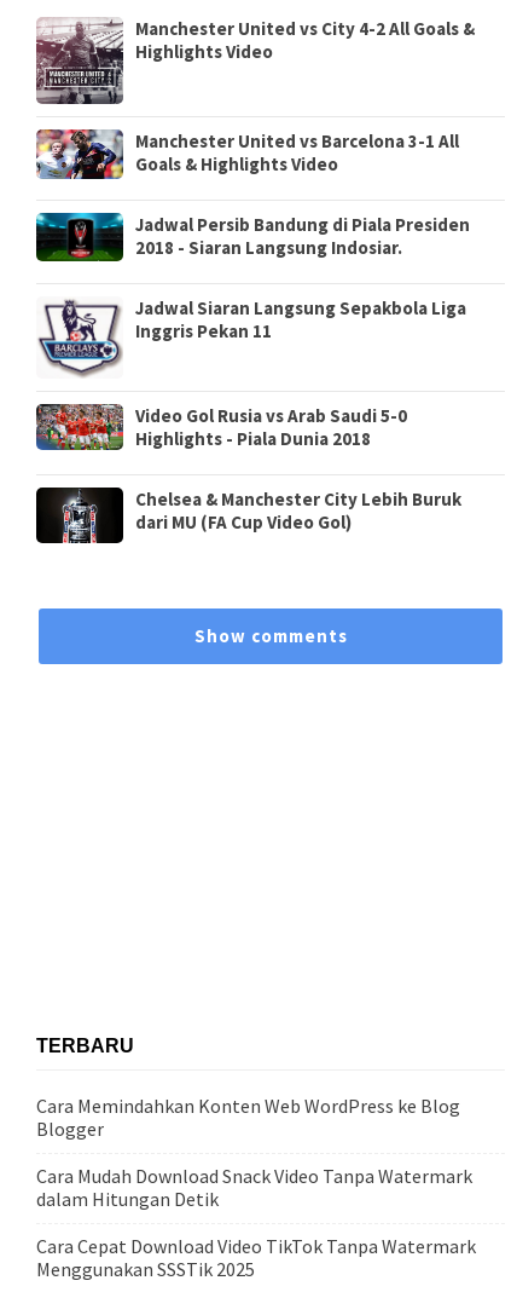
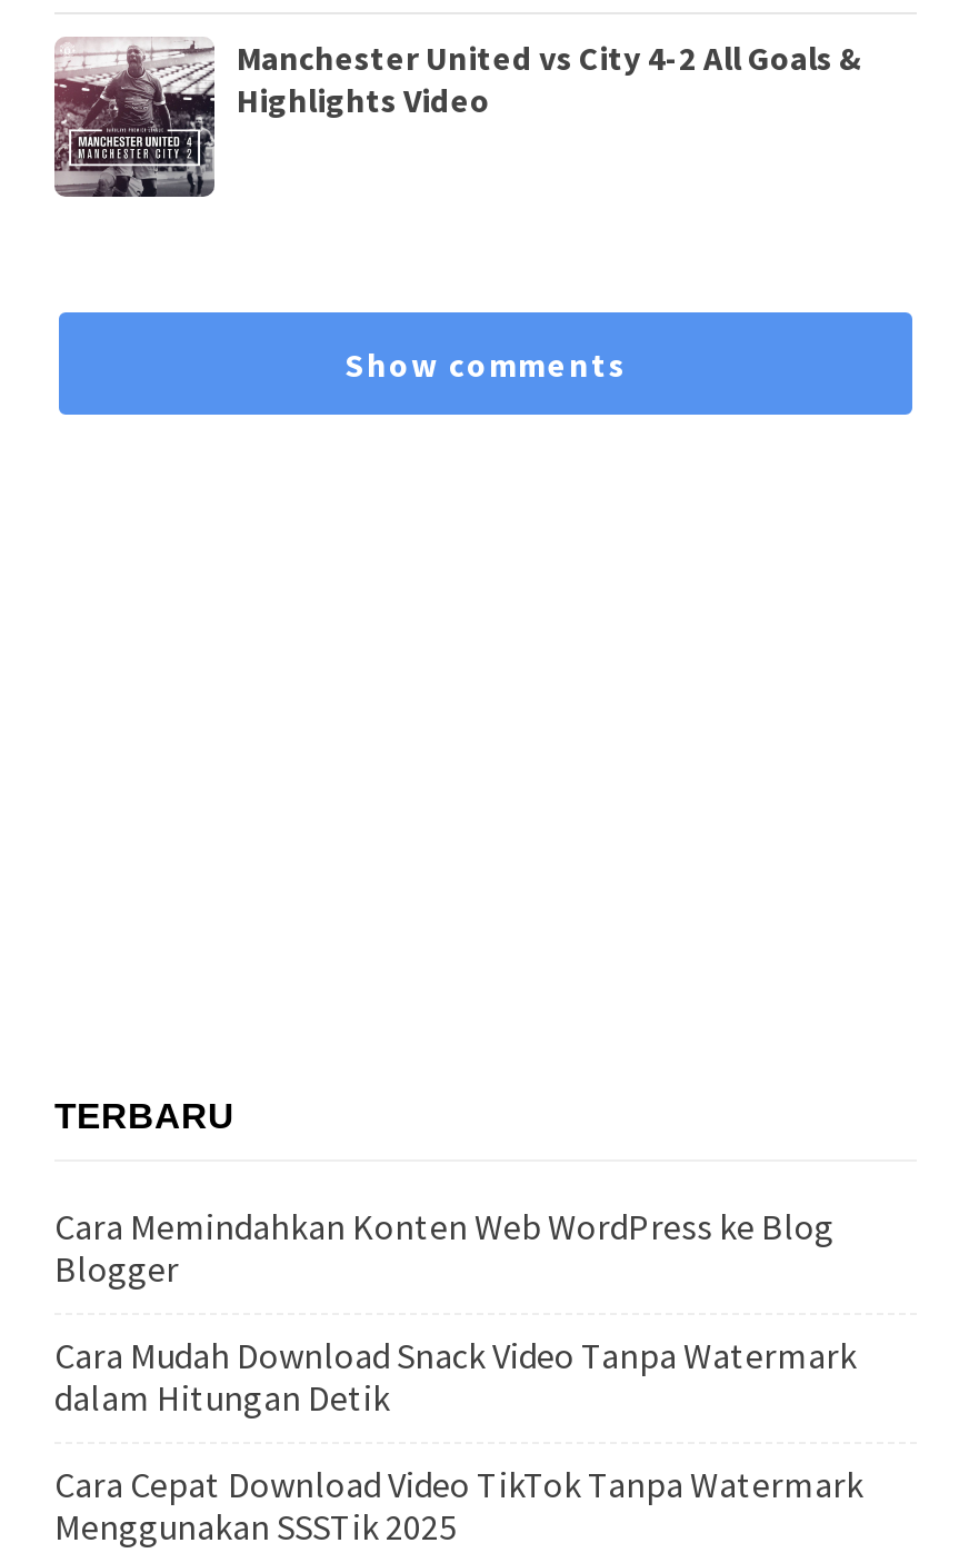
[35,128,470,343] [image] | Manchester United vs Barcelona 3-1 All | Goals & Highlights Video | Jadwal Persib Bandung di Piala Presiden | 2018 - Siaran Langsung Indosiar. | Jadwal Siaran Langsung Sepakbola Liga | Inggris Pekan 11 -> none
[35,212,118,263] [image] -> none
[37,299,461,533] [image] | Video Gol Rusia vs Arab Saudi 5-0 | Highlights - Piala Dunia 2018 | Chelsea & Manchester City Lebih Buruk | dari MU (FA Cup Video Gol) -> none
[35,403,118,451] [image] -> none
[35,486,118,544] [image] -> none

